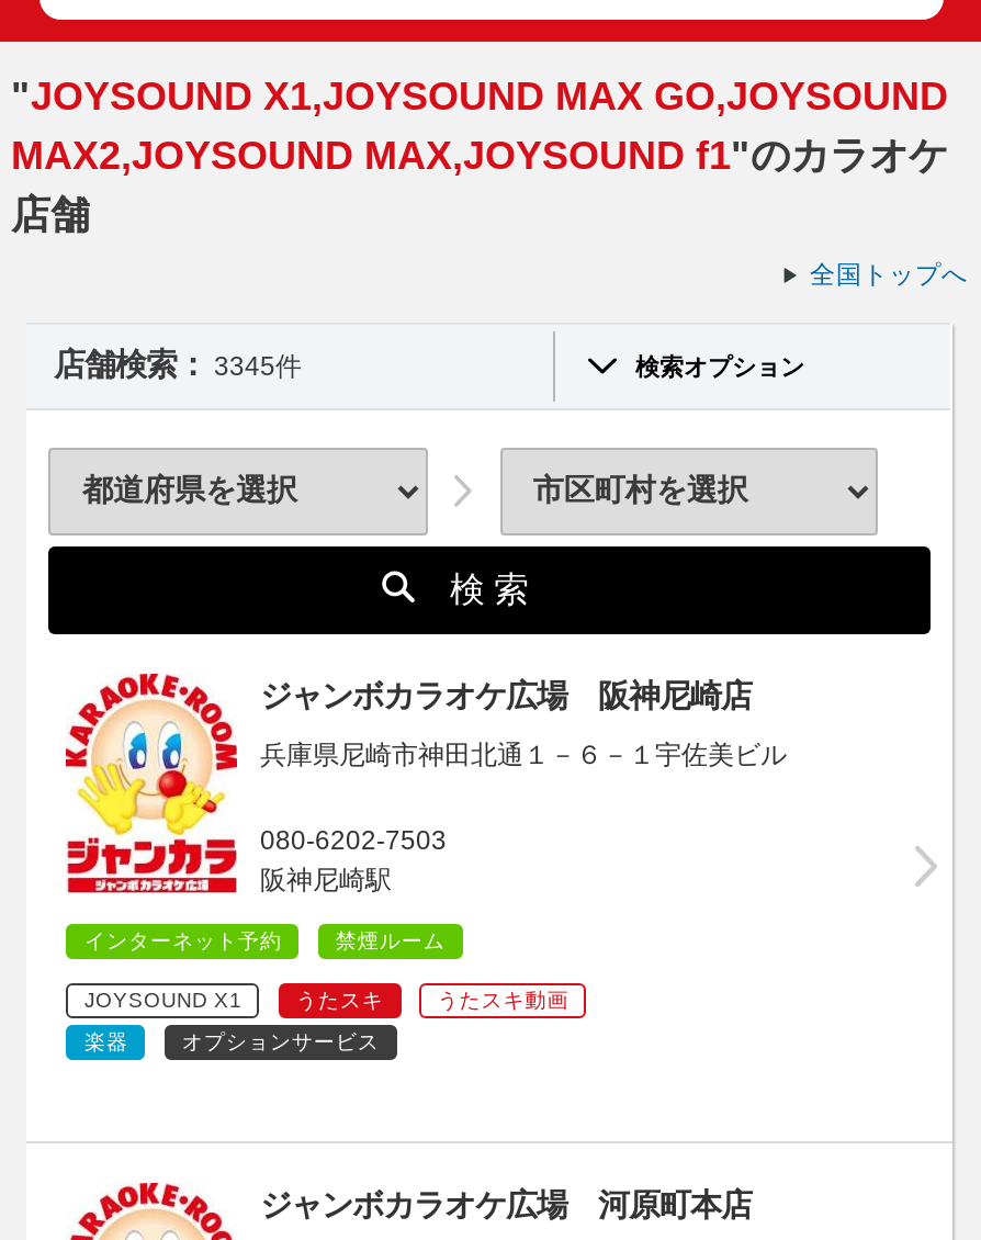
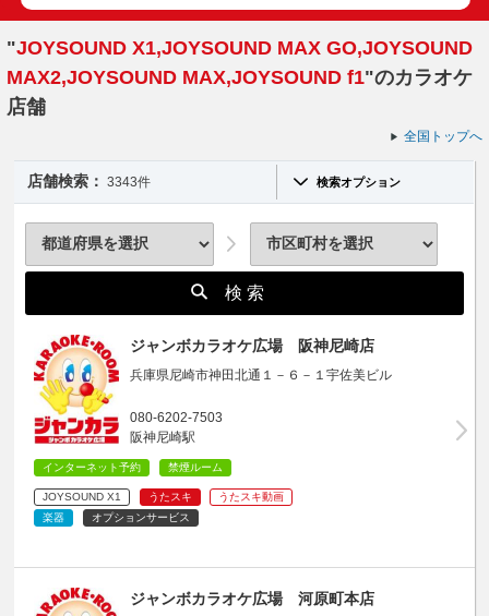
[54,347,302,382] 店舗検索： 3345件 -> [28,172,151,190] 店舗検索： 3343件

